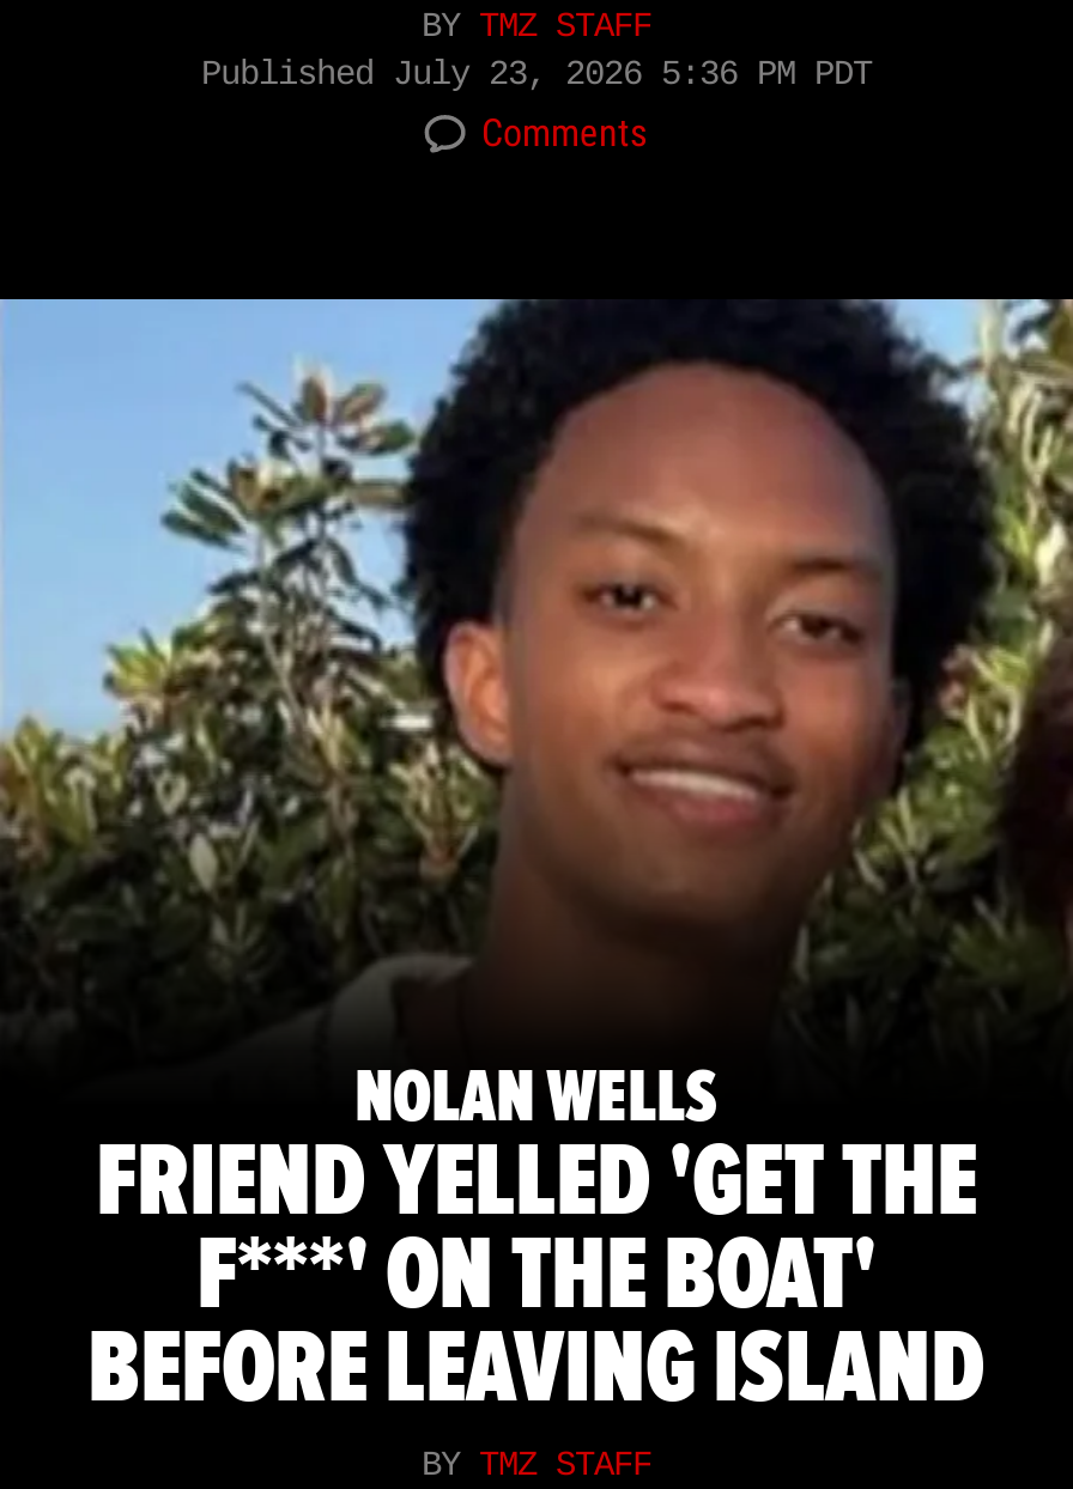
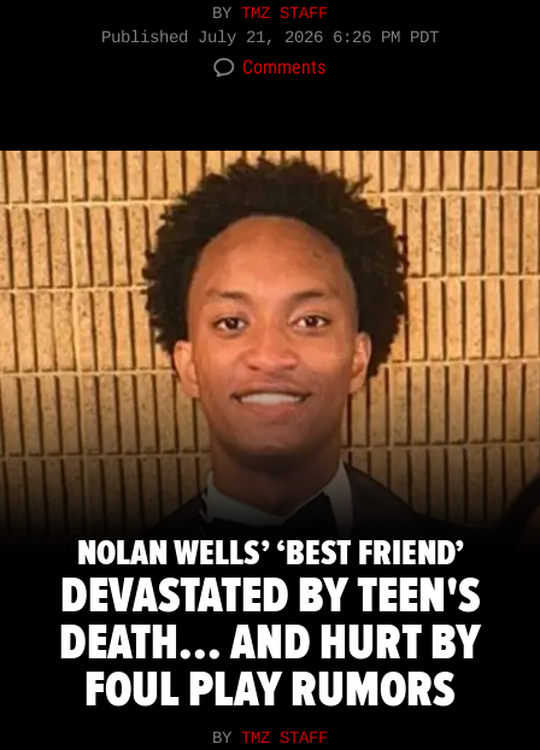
[201,55,872,93] Published July 23, 2026 5:36 PM PDT -> [101,27,439,47] Published July 21, 2026 6:26 PM PDT
[7,297,1066,1433] [image] | NOLAN WELLS | FRIEND YELLED 'GET THE | F***' ON THE BOAT' | BEFORE LEAVING ISLAND -> [4,150,536,722] [image] | NOLAN WELLS’ ‘BEST FRIEND’ | DEVASTATED BY TEEN'S | DEATH... AND HURT BY | FOUL PLAY RUMORS

